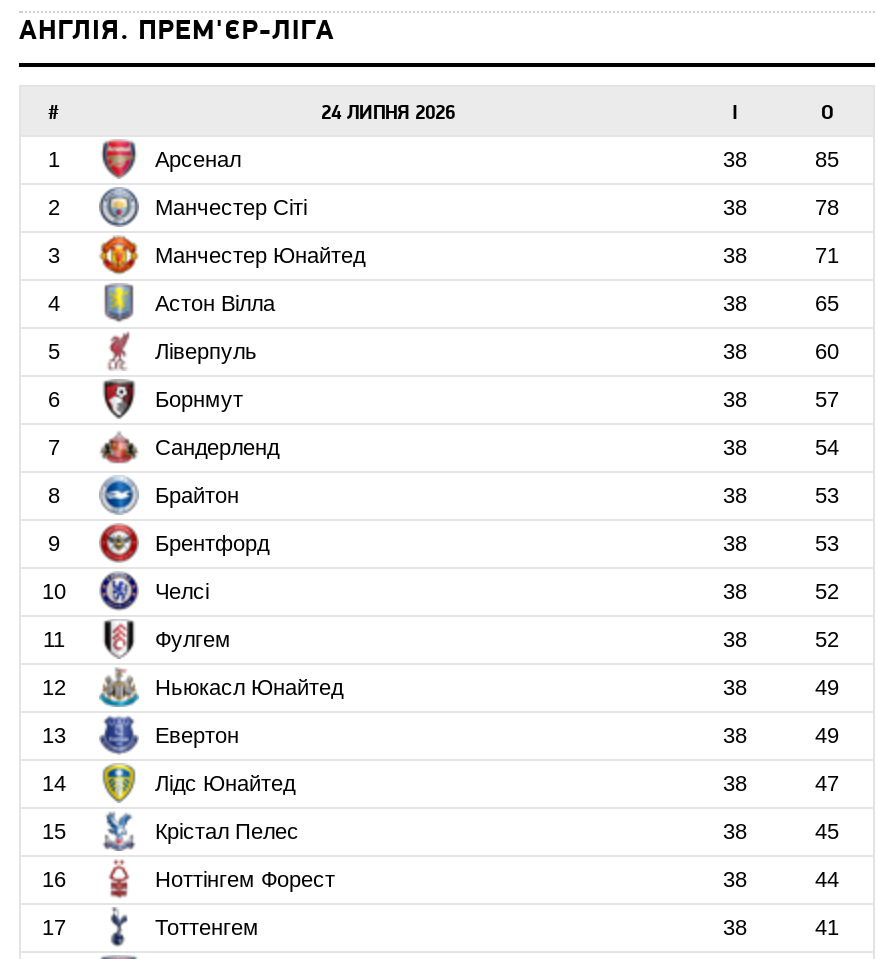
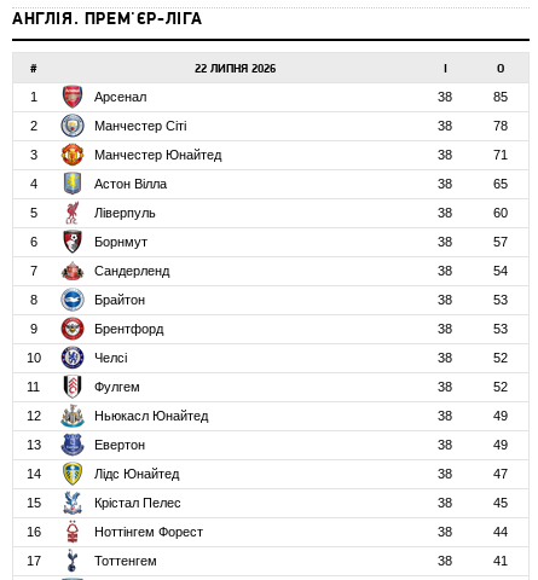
[321,104,455,126] 24 ЛИПНЯ 2026 -> [195,63,276,77] 22 ЛИПНЯ 2026

